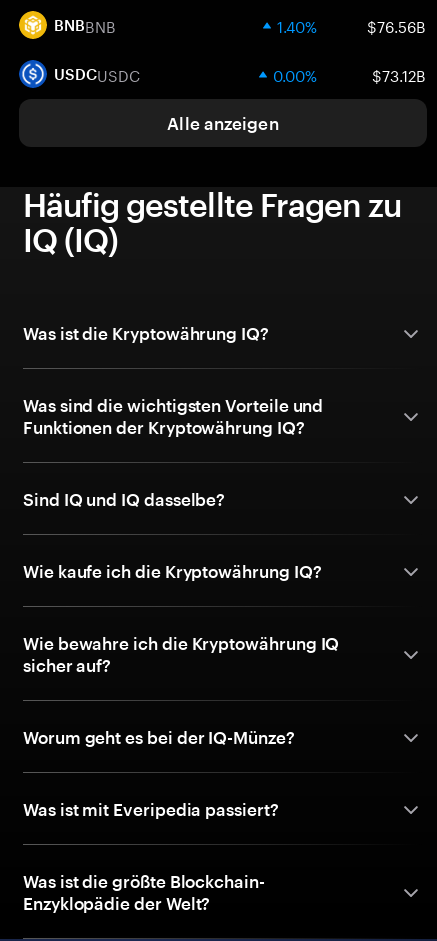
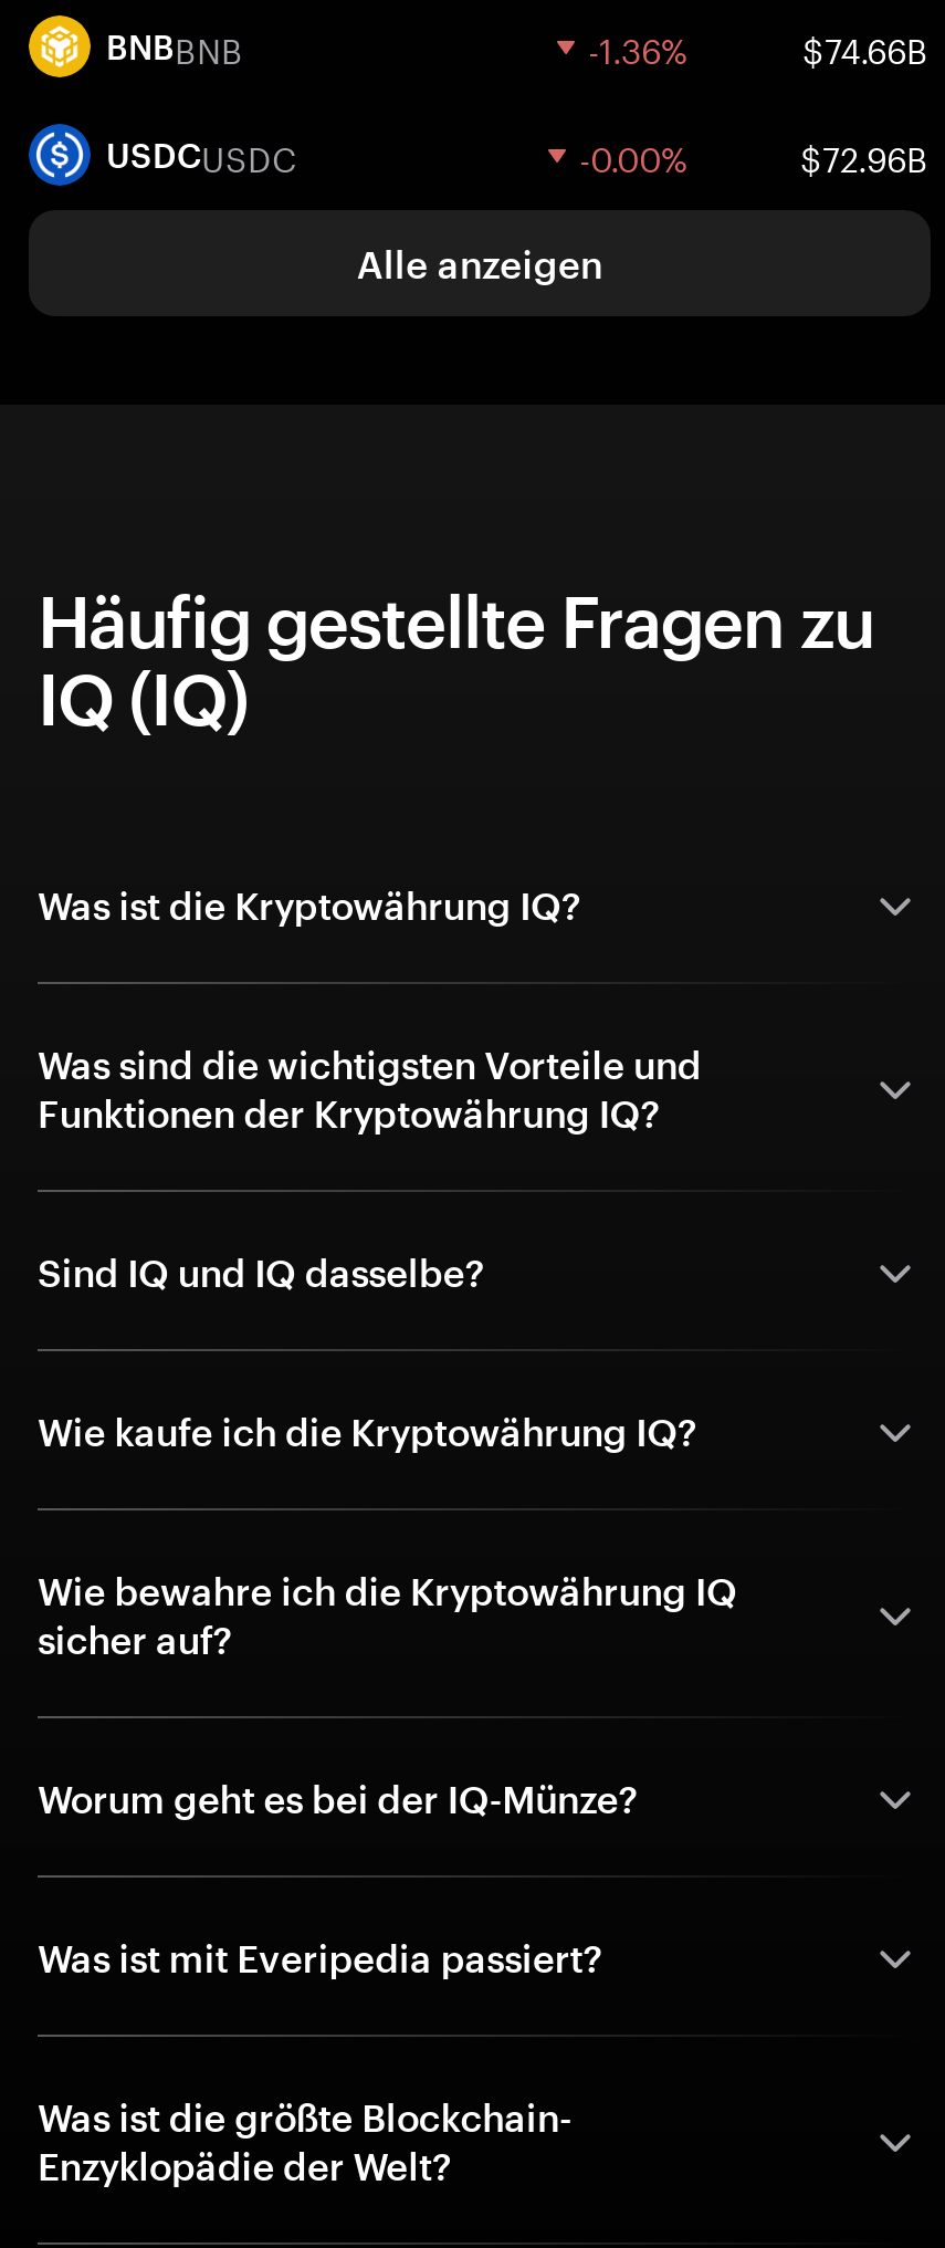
[277,13,426,37] 1.40% | $76.56B -> [588,20,928,73] -1.36% | $74.66B
[273,62,426,86] 0.00% | $73.12B -> [579,128,928,181] -0.00% | $72.96B

